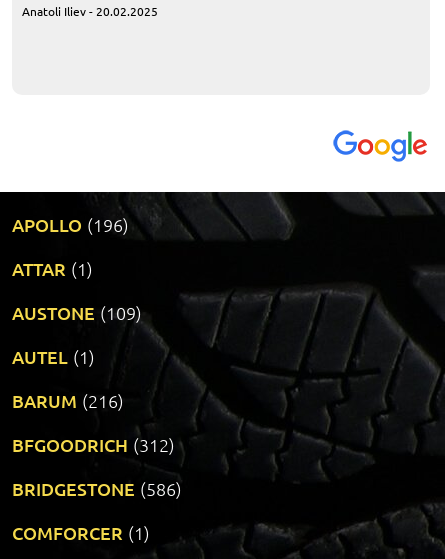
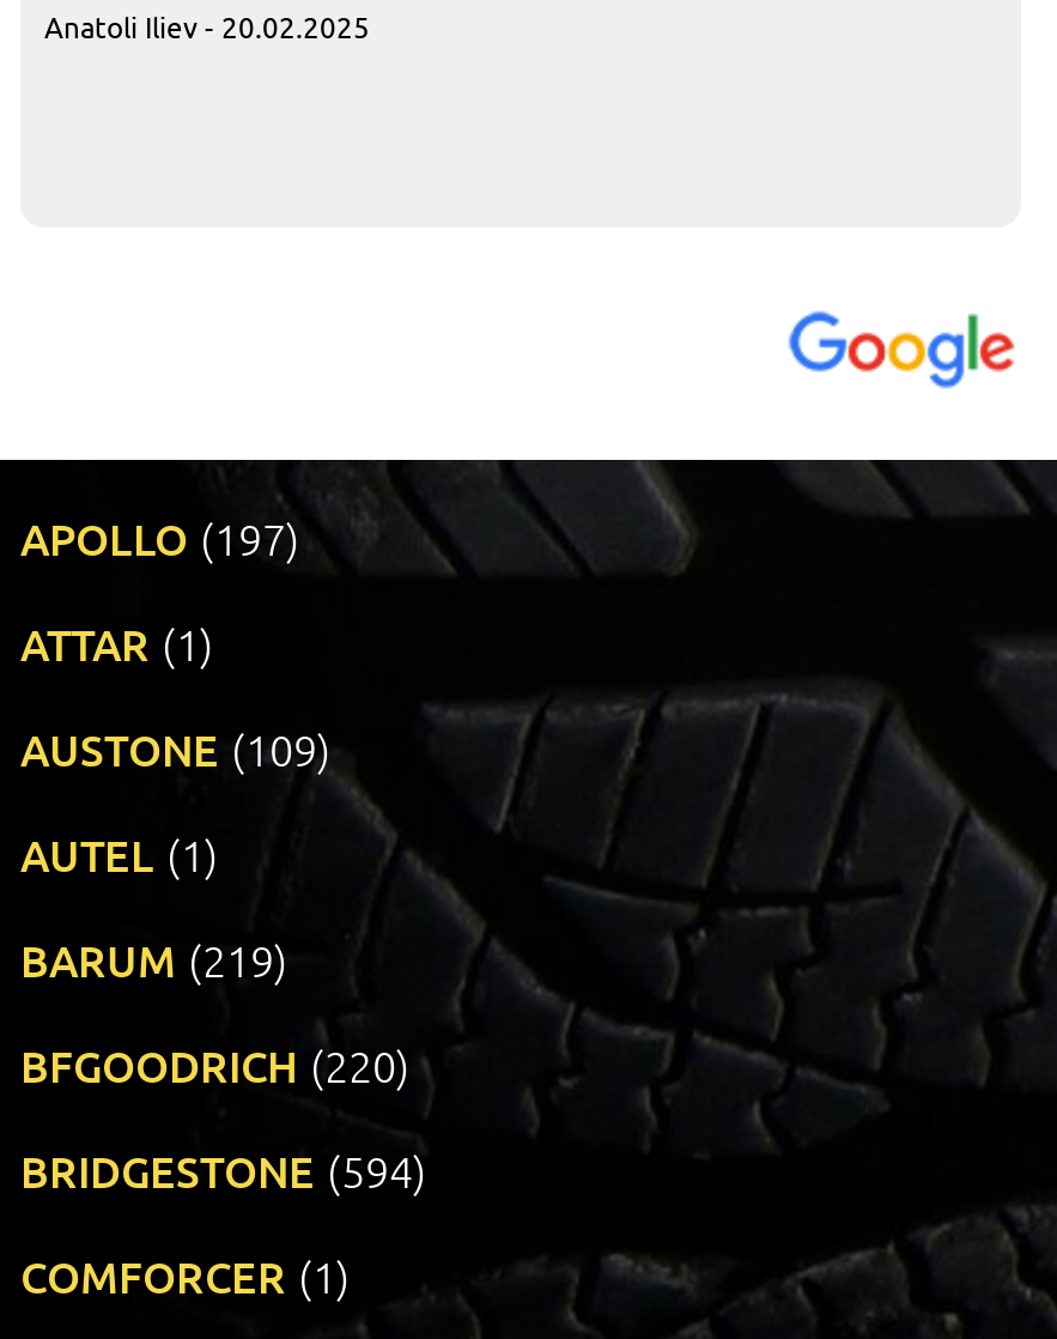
[12,213,129,236] APOLLO (196) -> [20,510,300,565] APOLLO (197)
[12,389,124,412] BARUM (216) -> [20,932,288,987] BARUM (219)
[12,433,175,456] BFGOODRICH (312) -> [20,1037,411,1092] BFGOODRICH (220)
[12,477,182,500] BRIDGESTONE (586) -> [20,1143,427,1198] BRIDGESTONE (594)

